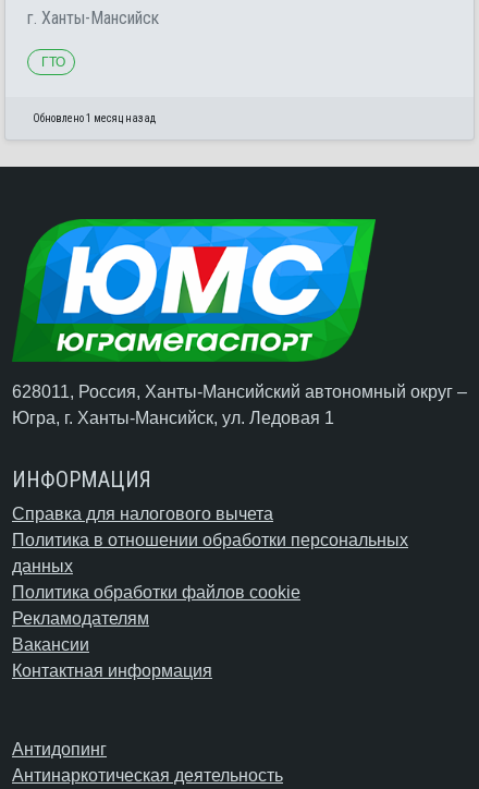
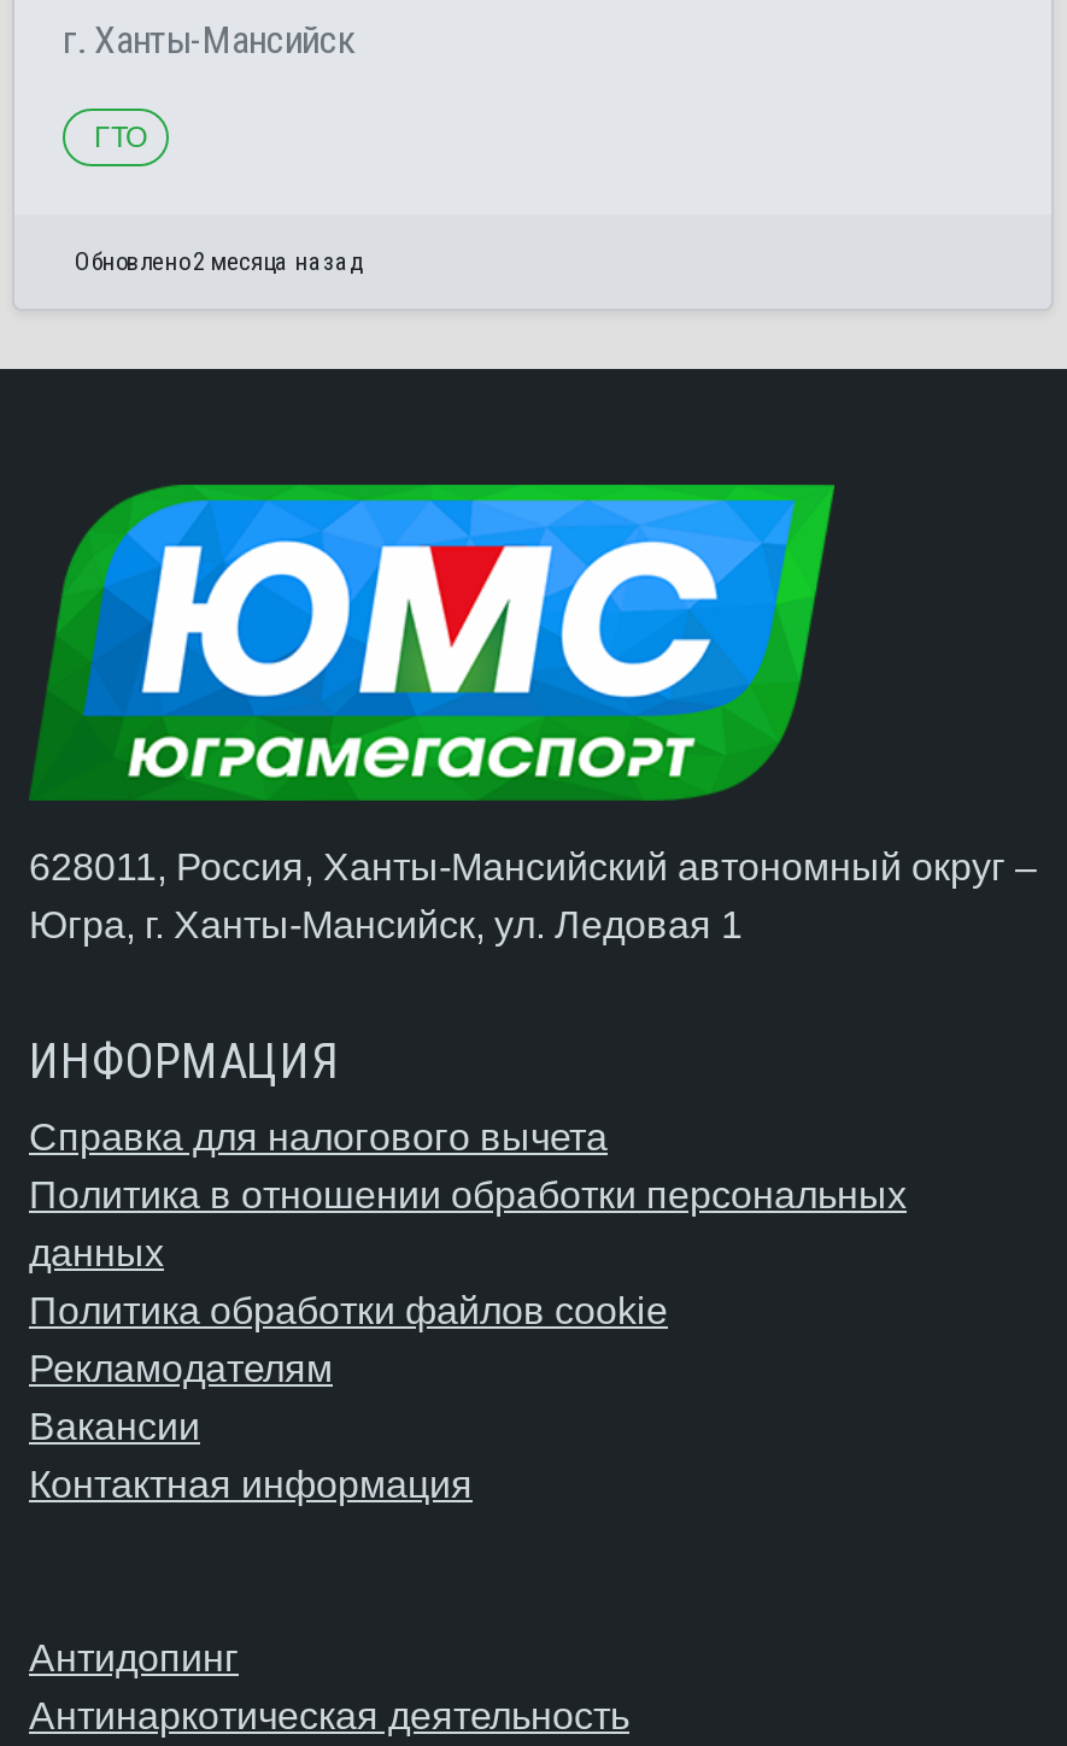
[30,111,156,125] Обновлено 1 месяц назад -> [70,246,362,277] Обновлено 2 месяца назад

